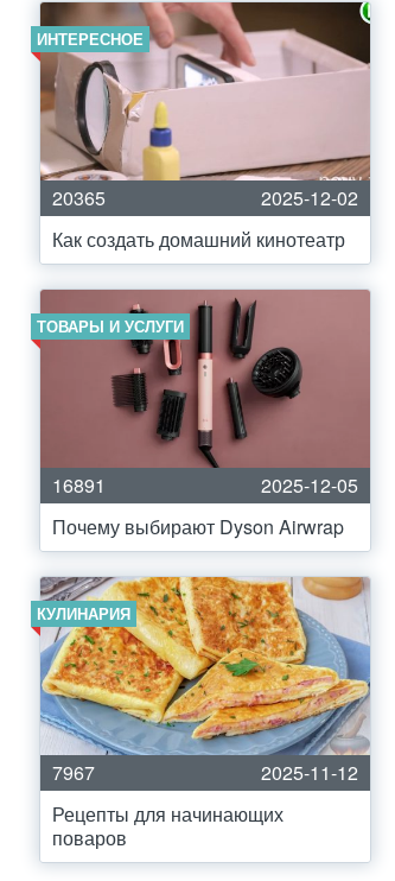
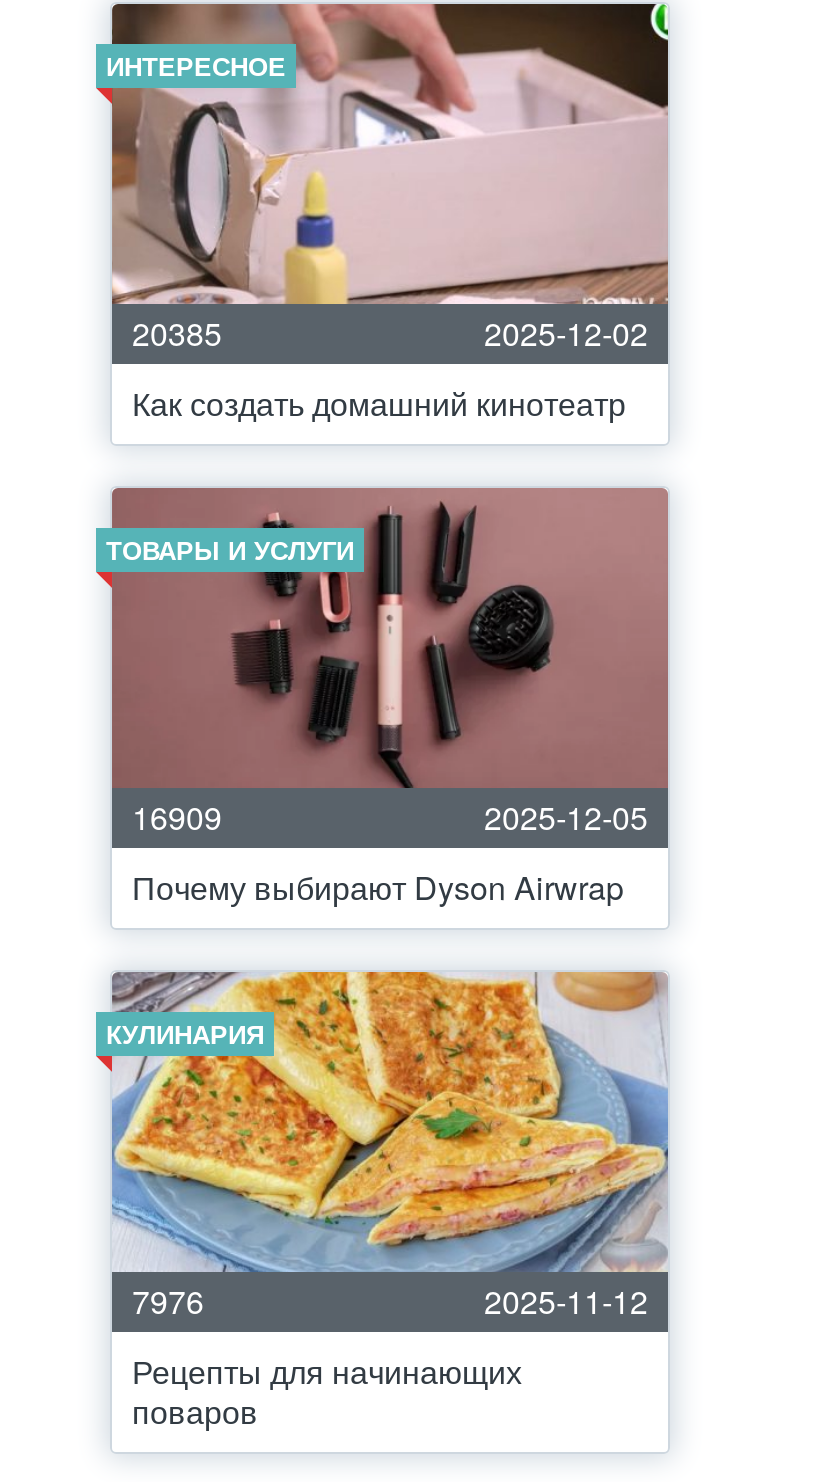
[52,184,106,211] 20365 -> [132,310,222,356] 20385
[52,471,106,499] 16891 -> [132,794,222,840] 16909
[52,759,95,786] 7967 -> [132,1278,204,1324] 7976

